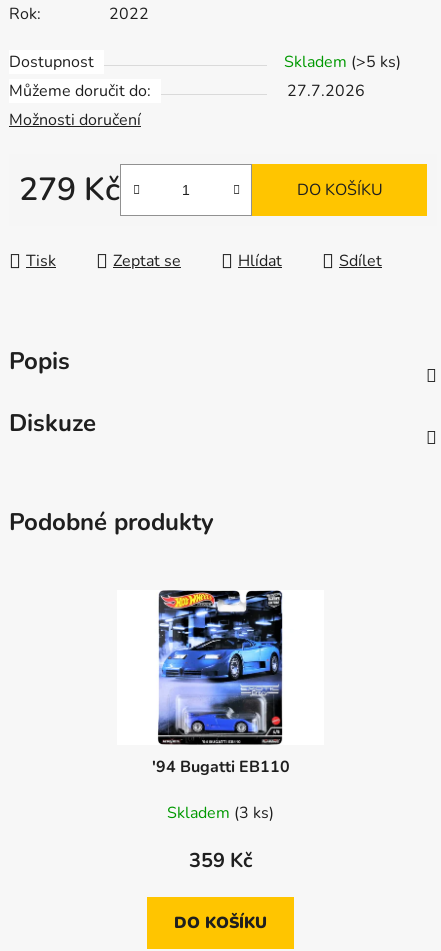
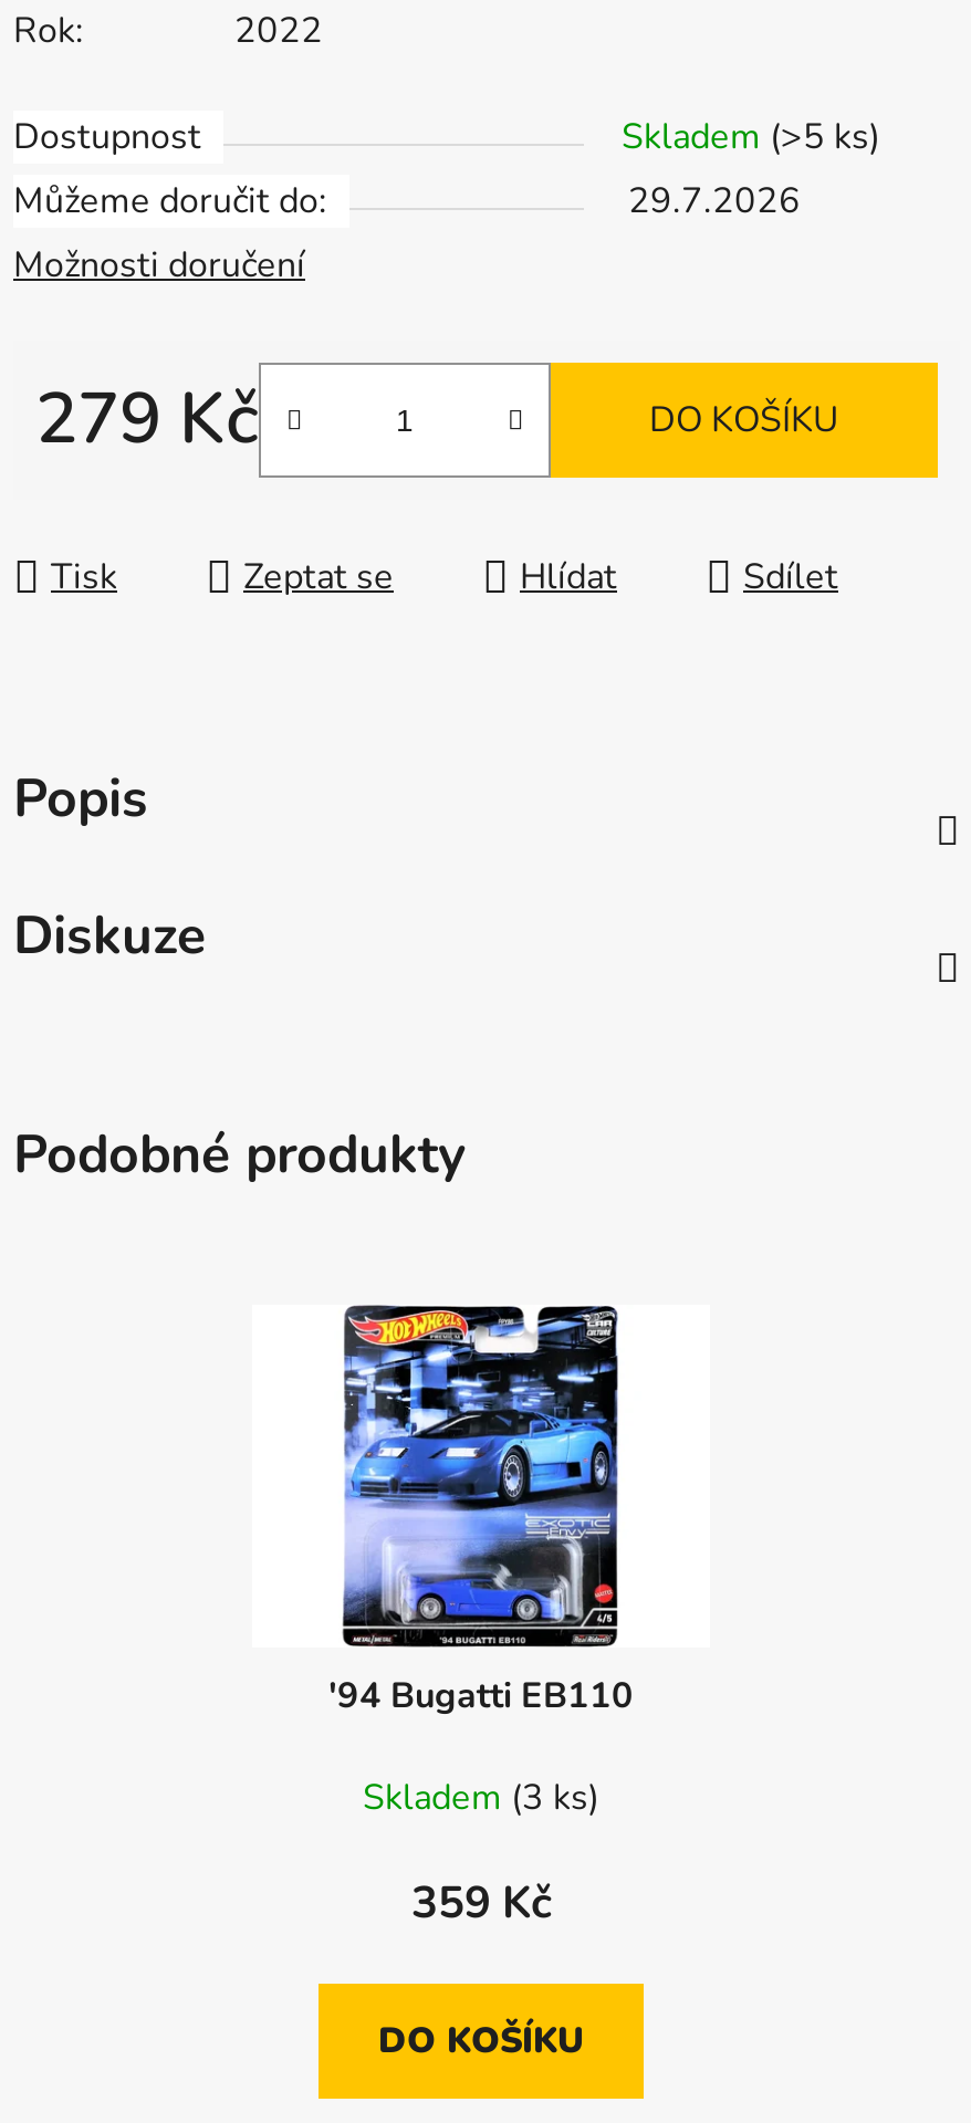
[287,80,365,102] 27.7.2026 -> [628,177,801,226] 29.7.2026

